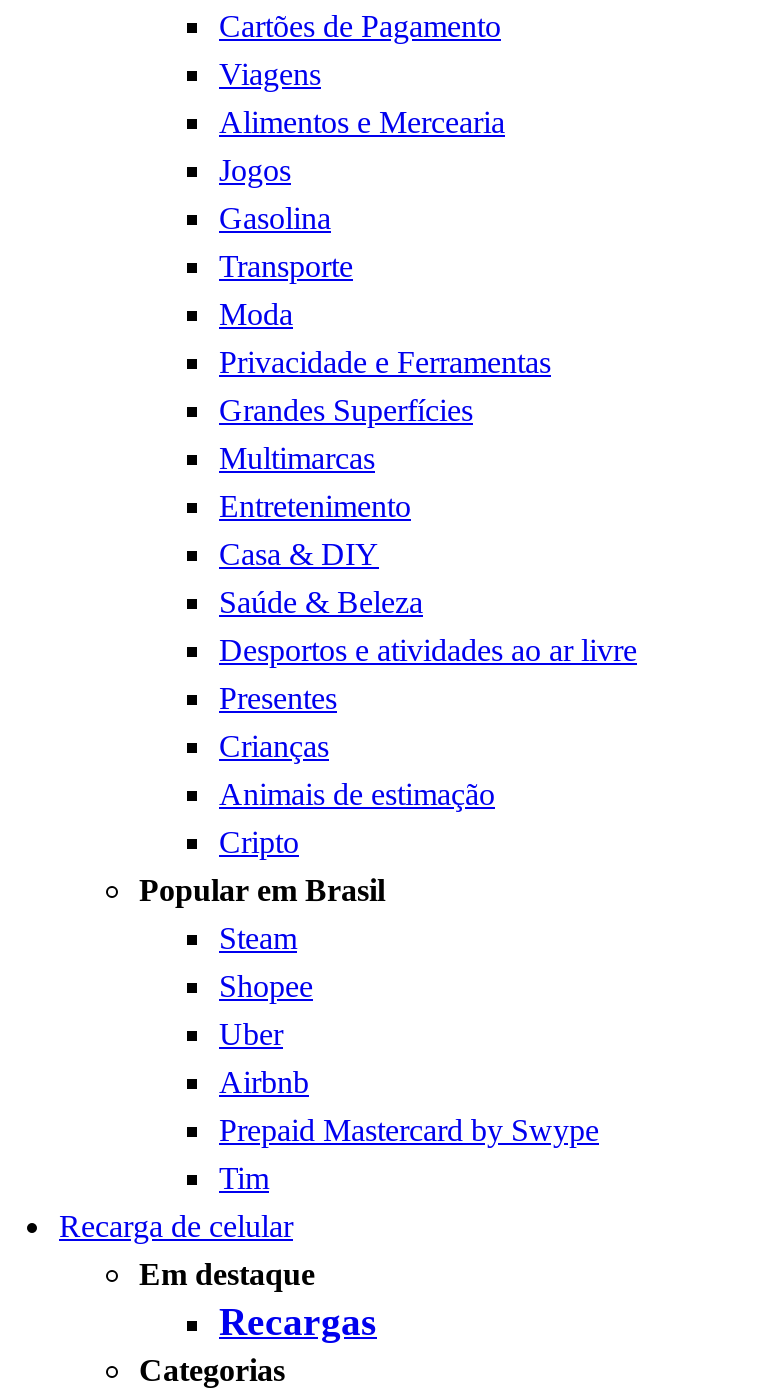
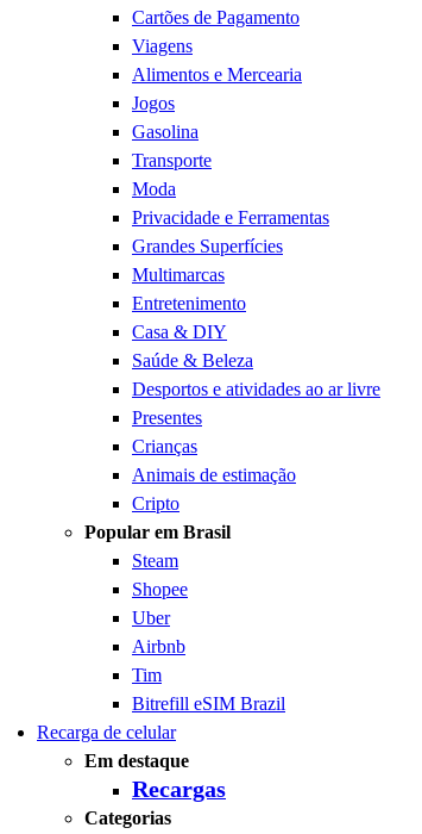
[219,1113,599,1147] Prepaid Mastercard by Swype -> none
moved [219,1161,269,1195] -> [132,665,162,685]: Tim
none -> [132,693,285,714] Bitrefill eSIM Brazil

